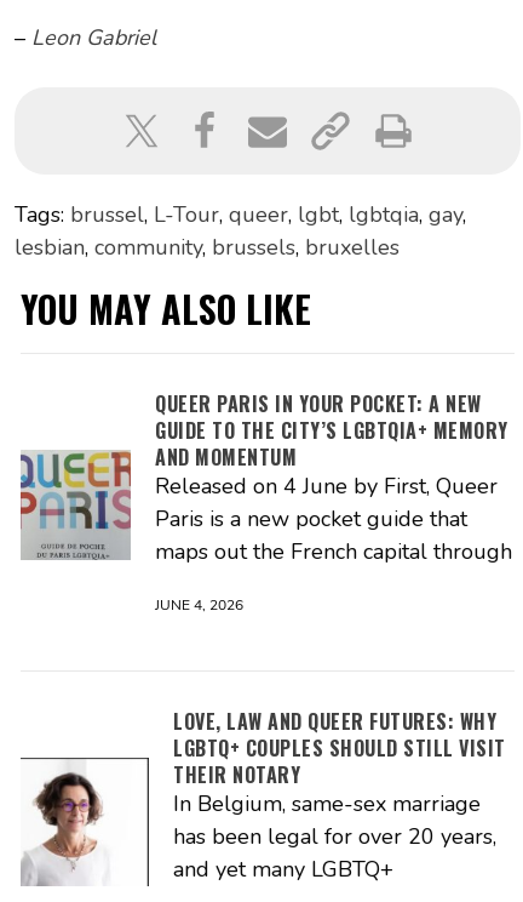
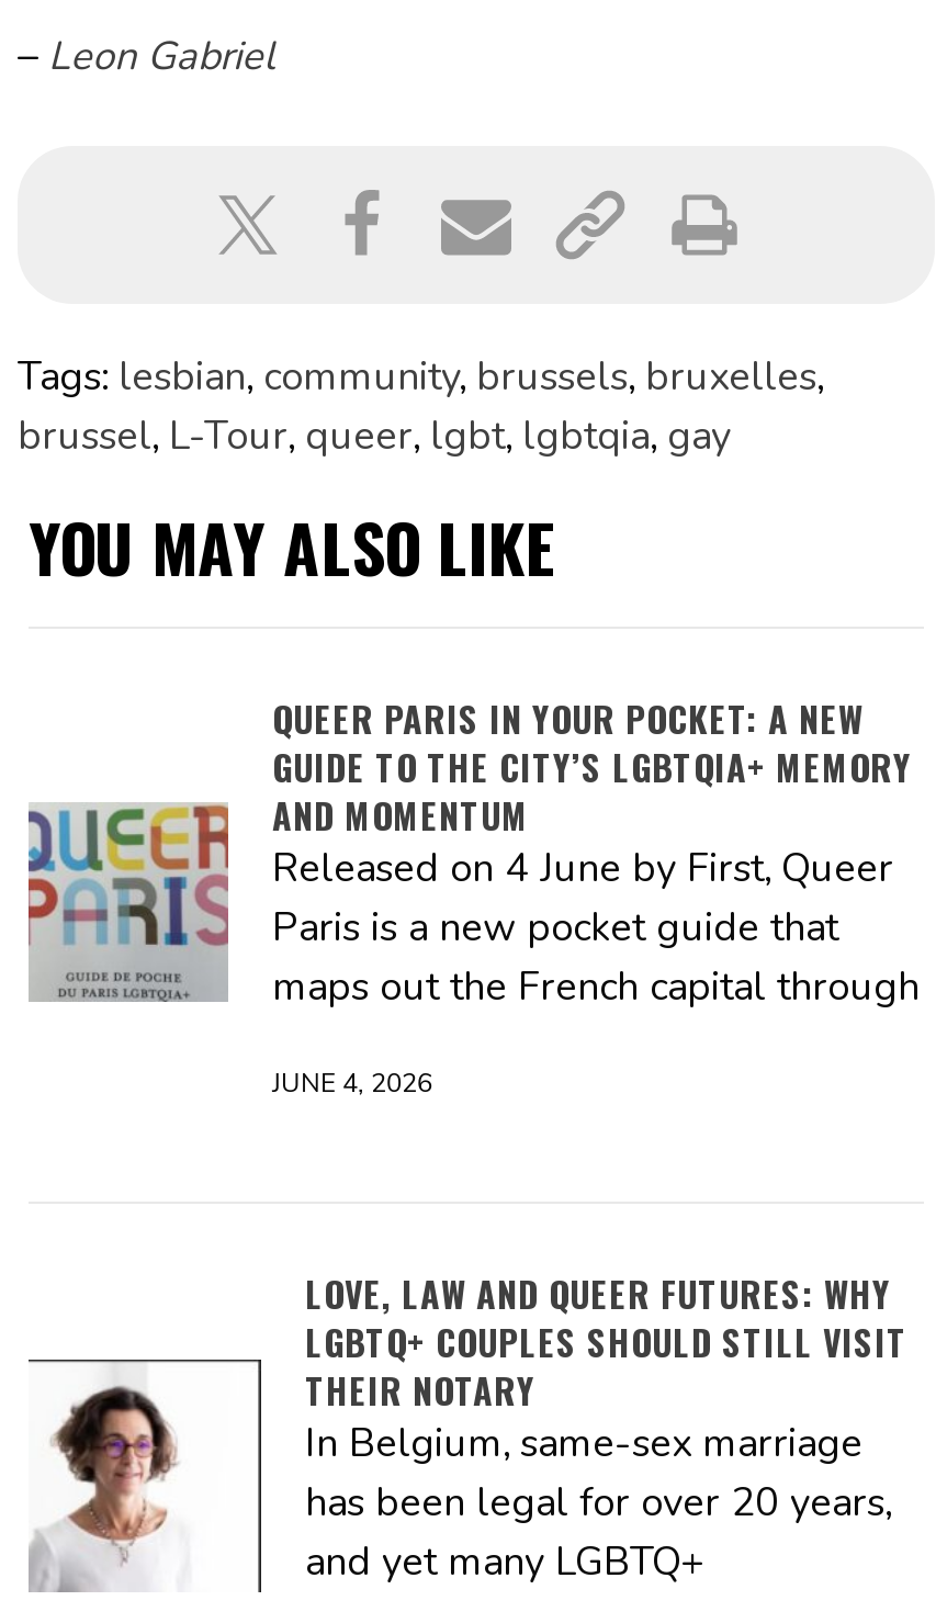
[15,201,466,262] Tags: brussel, L-Tour, queer, lgbt, lgbtqia, gay, | lesbian, community, brussels, bruxelles -> [18,350,823,462] Tags: lesbian, community, brussels, bruxelles, | brussel, L-Tour, queer, lgbt, lgbtqia, gay

